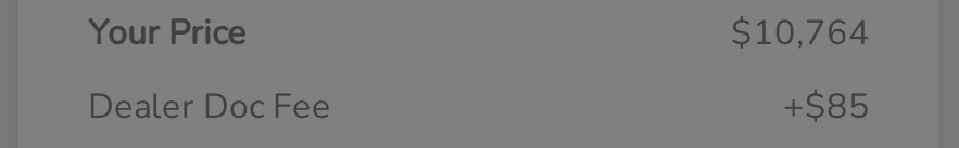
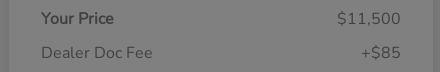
[731,10,870,58] $10,764 -> [337,8,401,30] $11,500

